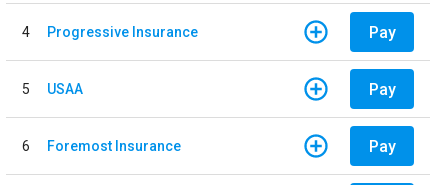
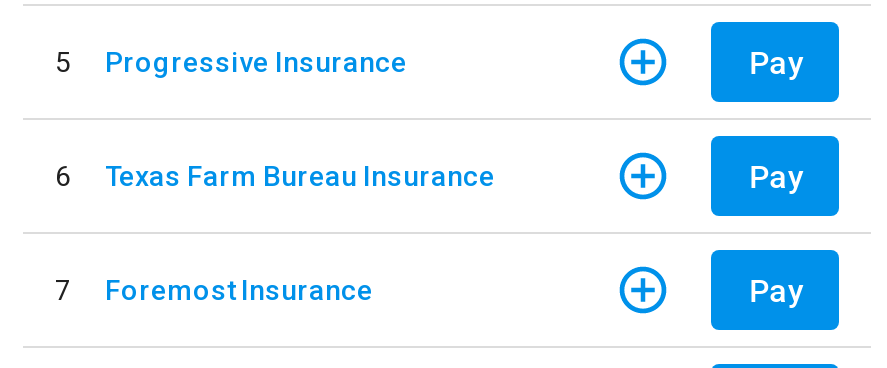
[22,23,198,39] 4 Progressive Insurance -> [55,45,407,77] 5 Progressive Insurance
[22,80,83,96] 5 | USAA -> [55,159,495,191] 6 | Texas Farm Bureau Insurance
[22,137,181,153] 6 Foremost Insurance -> [55,273,373,305] 7 Foremost Insurance

